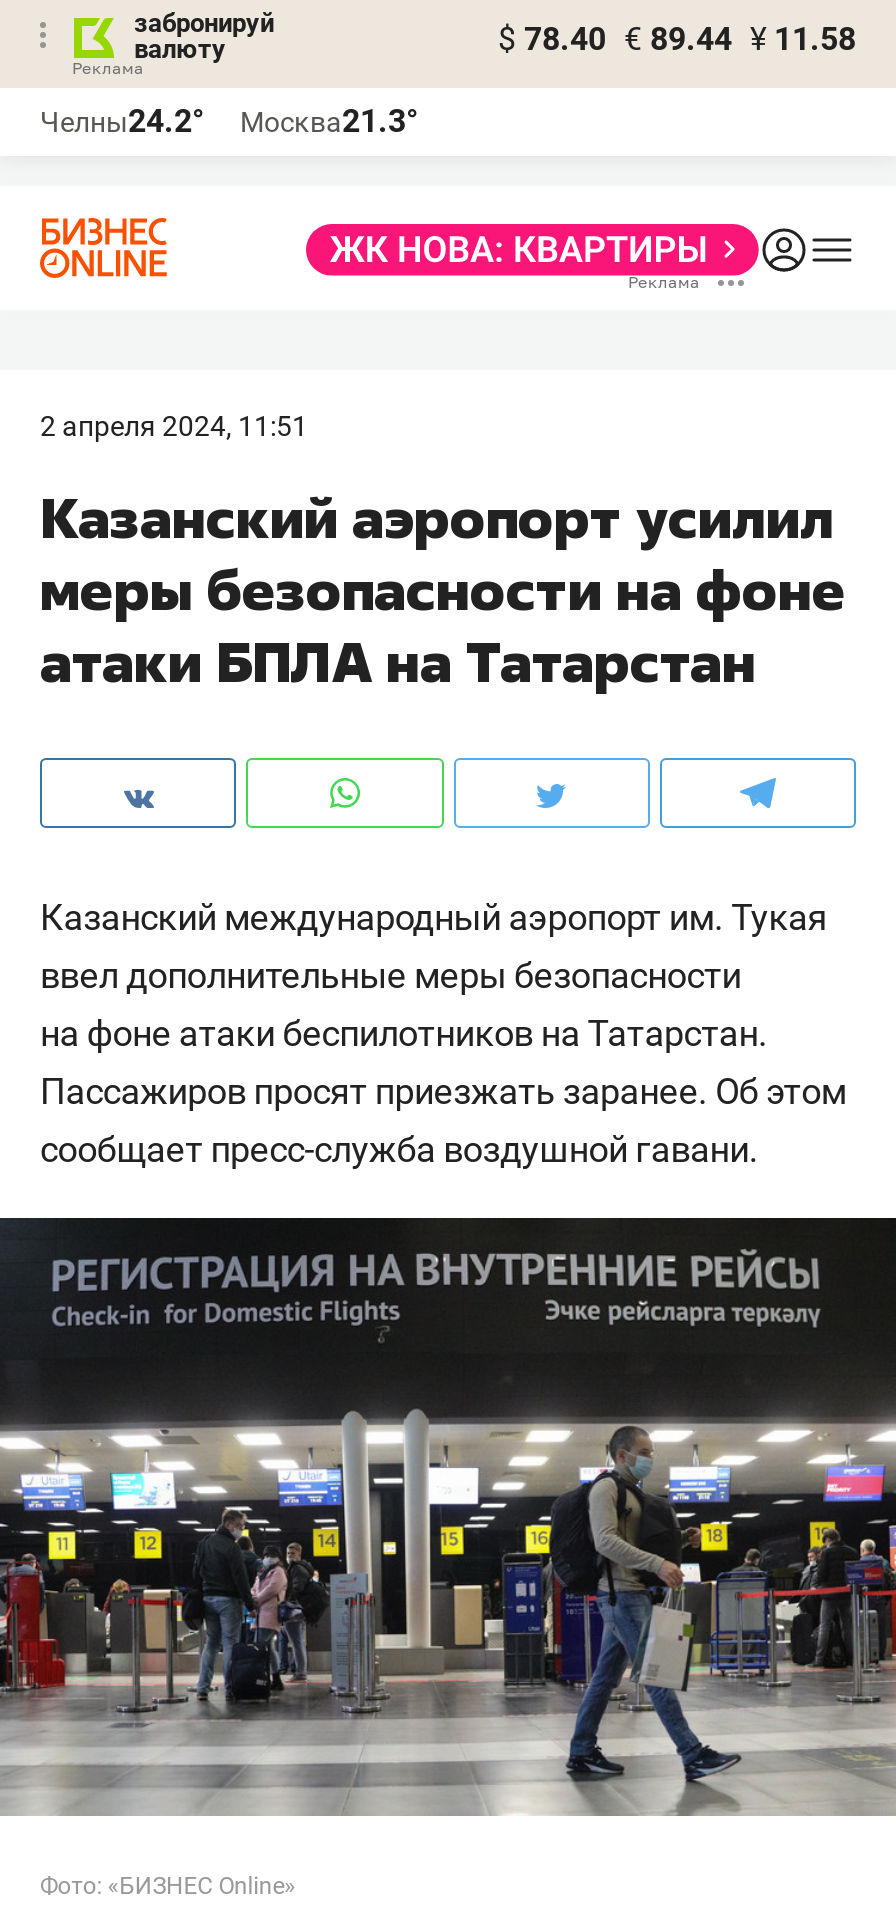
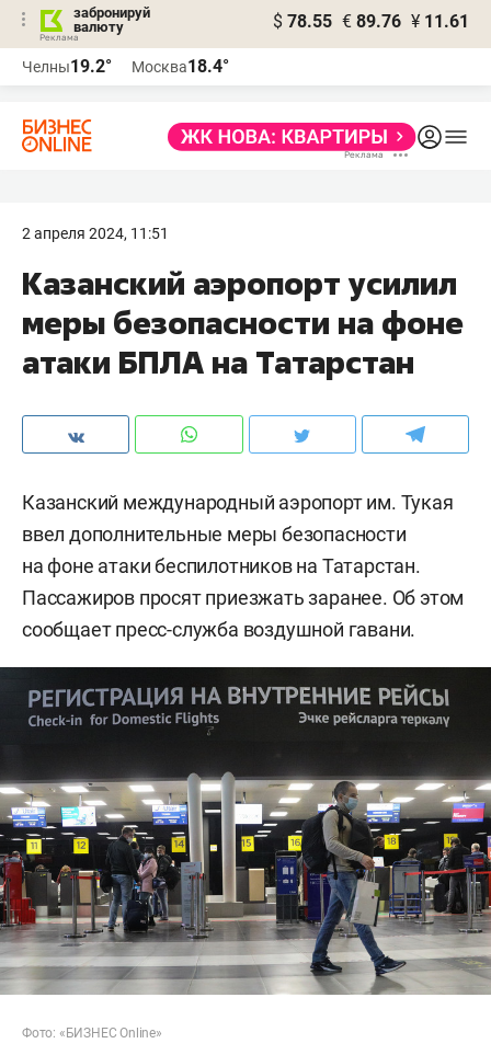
[498,20,856,58] $ 78.40 € 89.44 ¥ 11.58 -> [273,11,469,32] $ 78.55 € 89.76 ¥ 11.61
[40,102,204,140] Челны24.2° -> [22,56,112,77] Челны19.2°
[240,102,418,140] Москва21.3° -> [132,56,229,77] Москва18.4°

